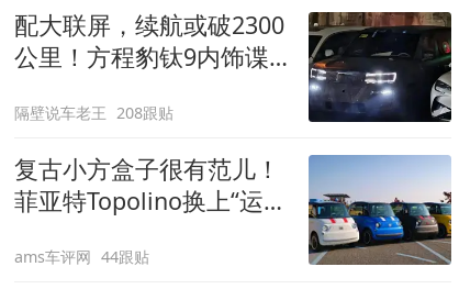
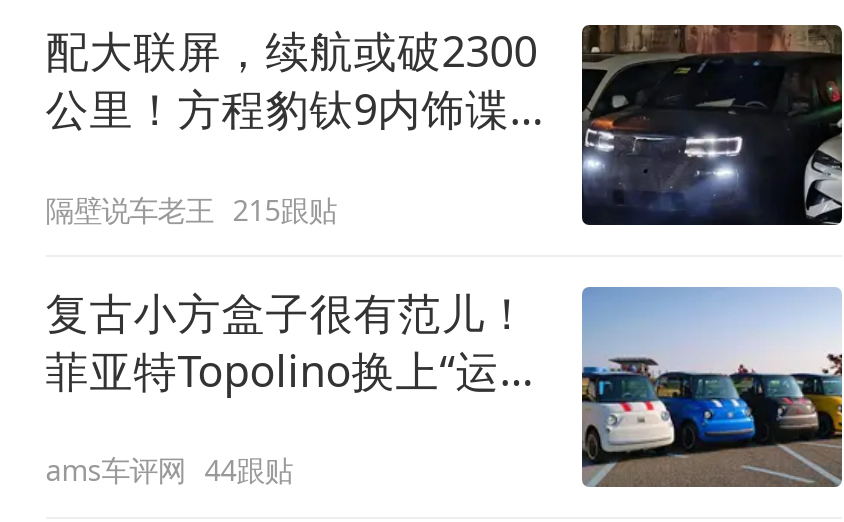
[14,102,174,123] 隔壁说车老王 208跟贴 -> [45,190,337,228] 隔壁说车老王 215跟贴

